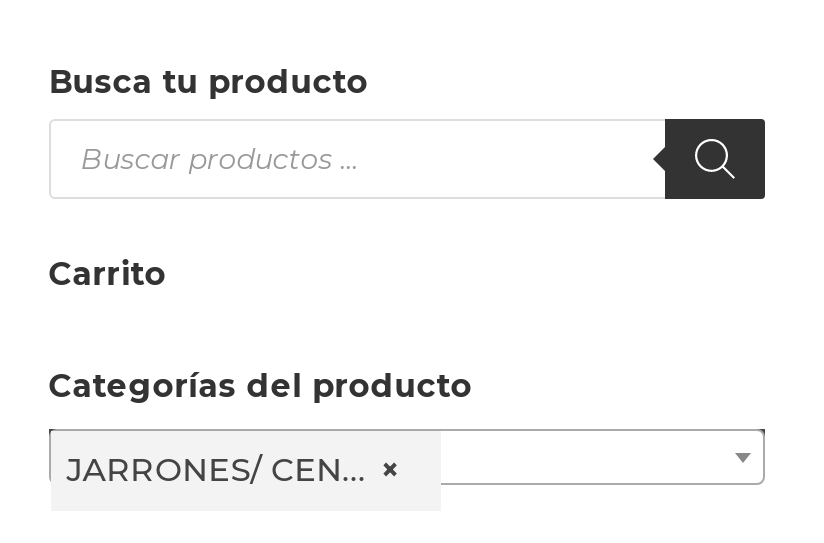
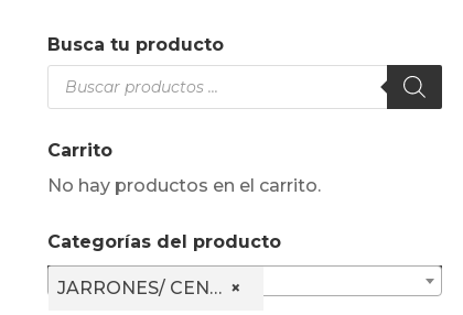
none -> [47,175,321,196] No hay productos en el carrito.

